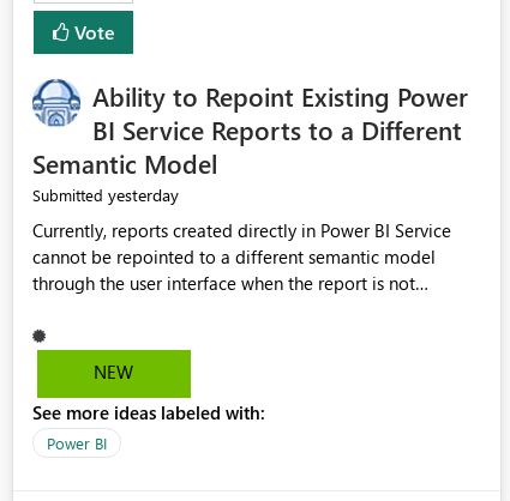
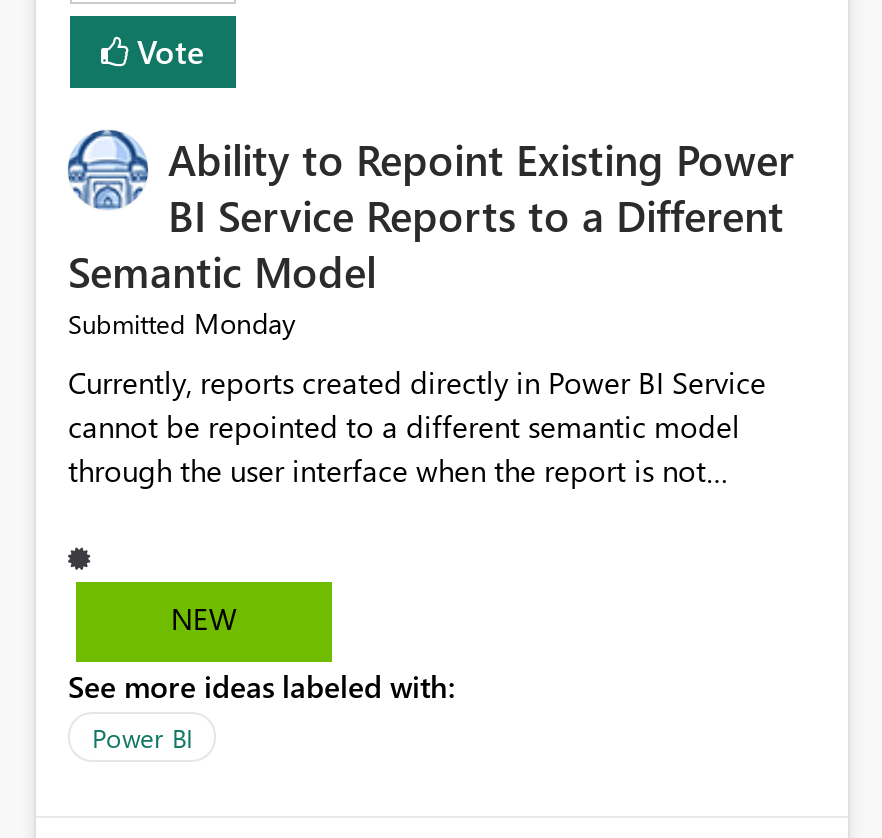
[32,184,179,207] Submitted yesterday -> [68,305,296,343] Submitted Monday

